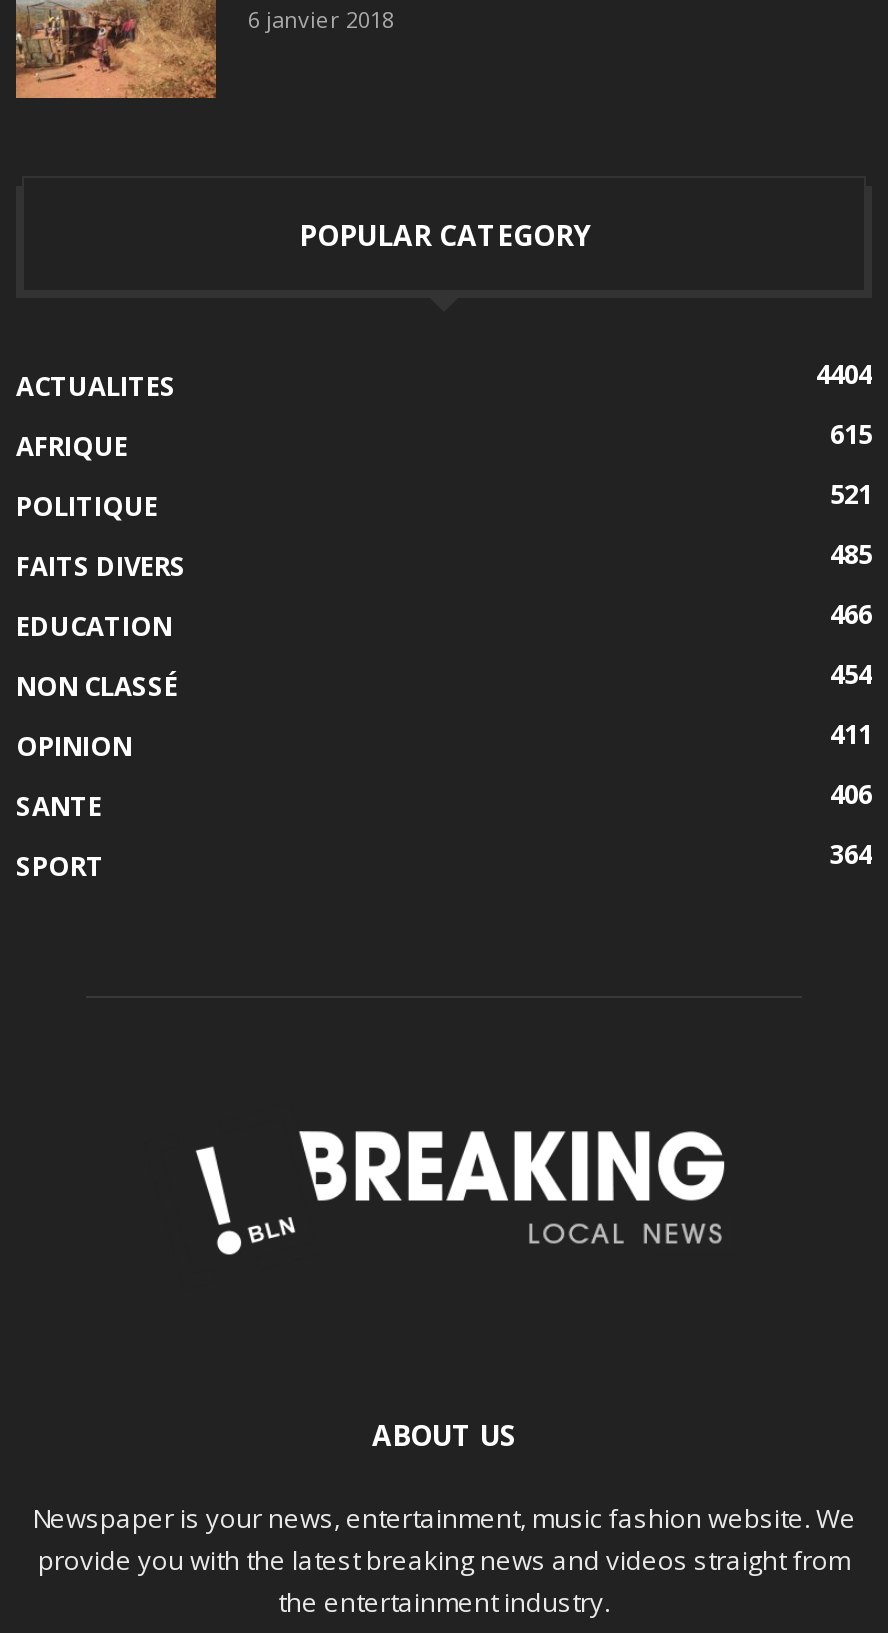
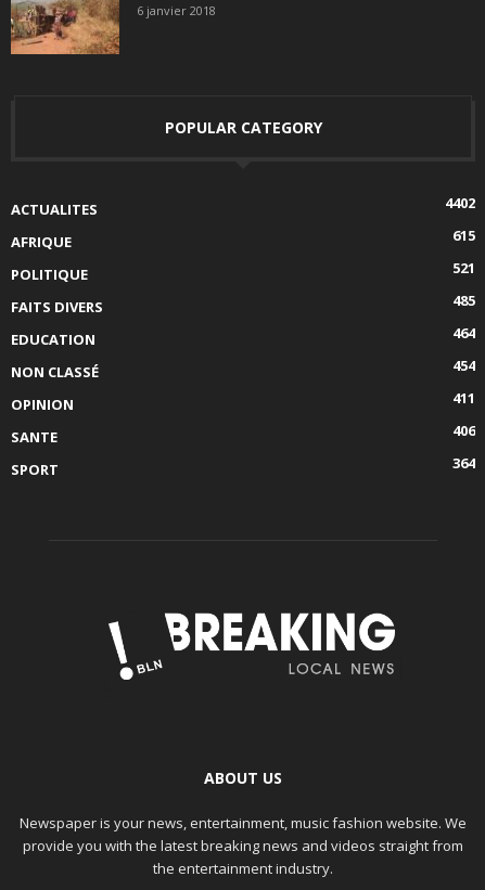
[816,356,872,392] 4404 -> [445,193,475,212] 4402
[830,596,872,632] 466 -> [452,323,475,343] 464

